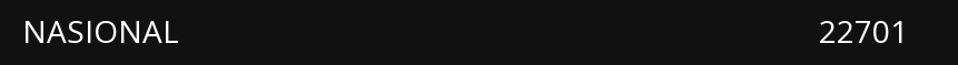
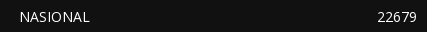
[819,9,908,51] 22701 -> [377,7,417,26] 22679

